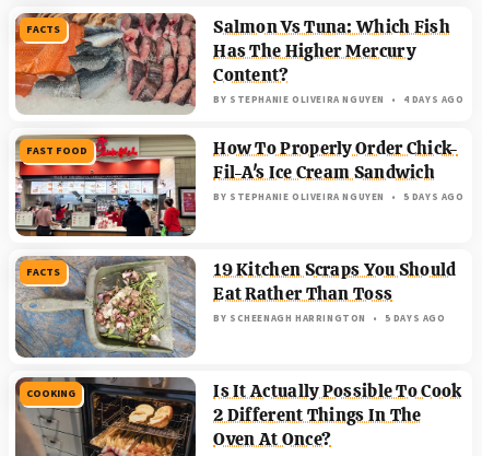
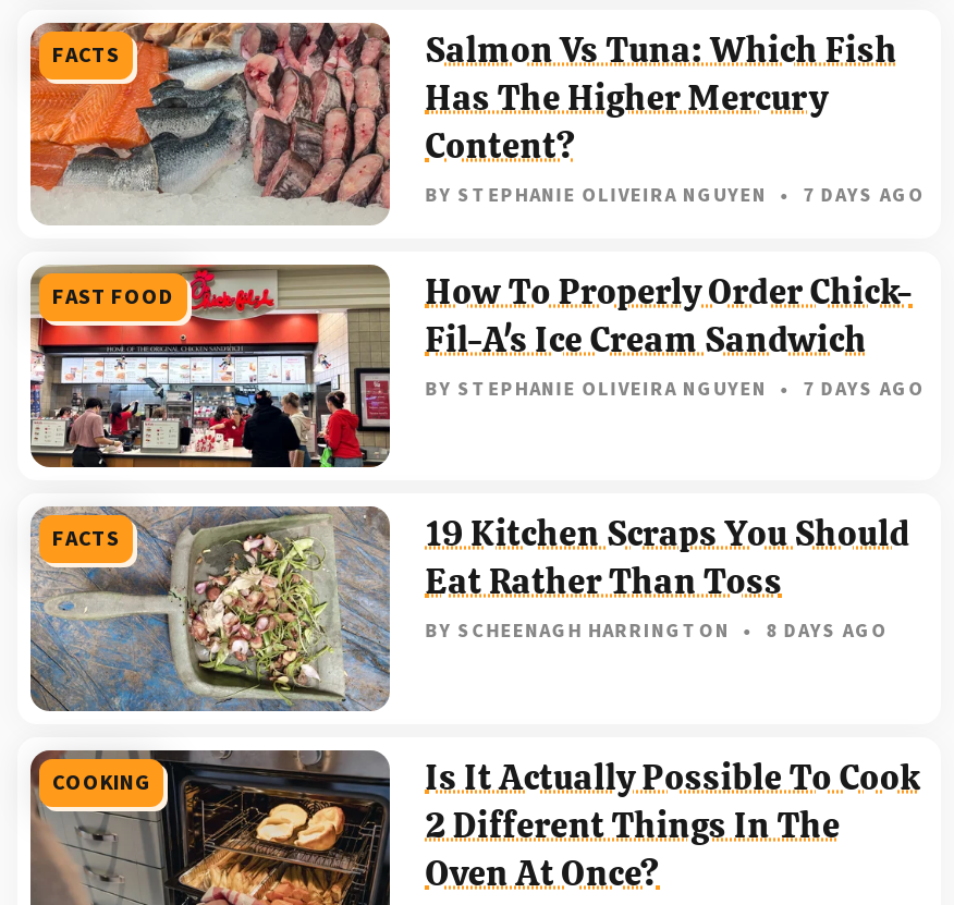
[213,93,464,107] BY STEPHANIE OLIVEIRA NGUYEN 4 DAYS AGO -> [425,182,925,210] BY STEPHANIE OLIVEIRA NGUYEN 7 DAYS AGO
[213,190,464,205] BY STEPHANIE OLIVEIRA NGUYEN 5 DAYS AGO -> [425,376,925,404] BY STEPHANIE OLIVEIRA NGUYEN 7 DAYS AGO
[213,312,446,326] BY SCHEENAGH HARRINGTON 5 DAYS AGO -> [425,618,888,646] BY SCHEENAGH HARRINGTON 8 DAYS AGO

